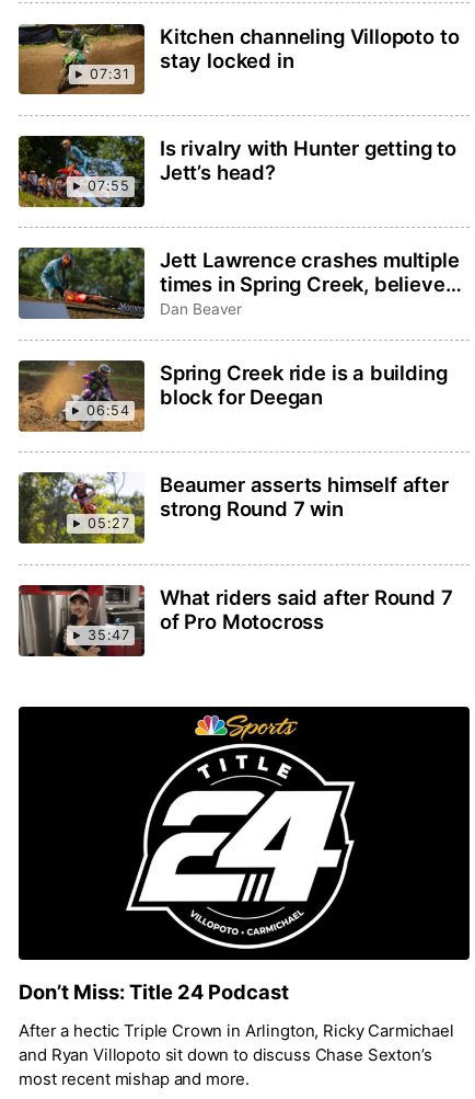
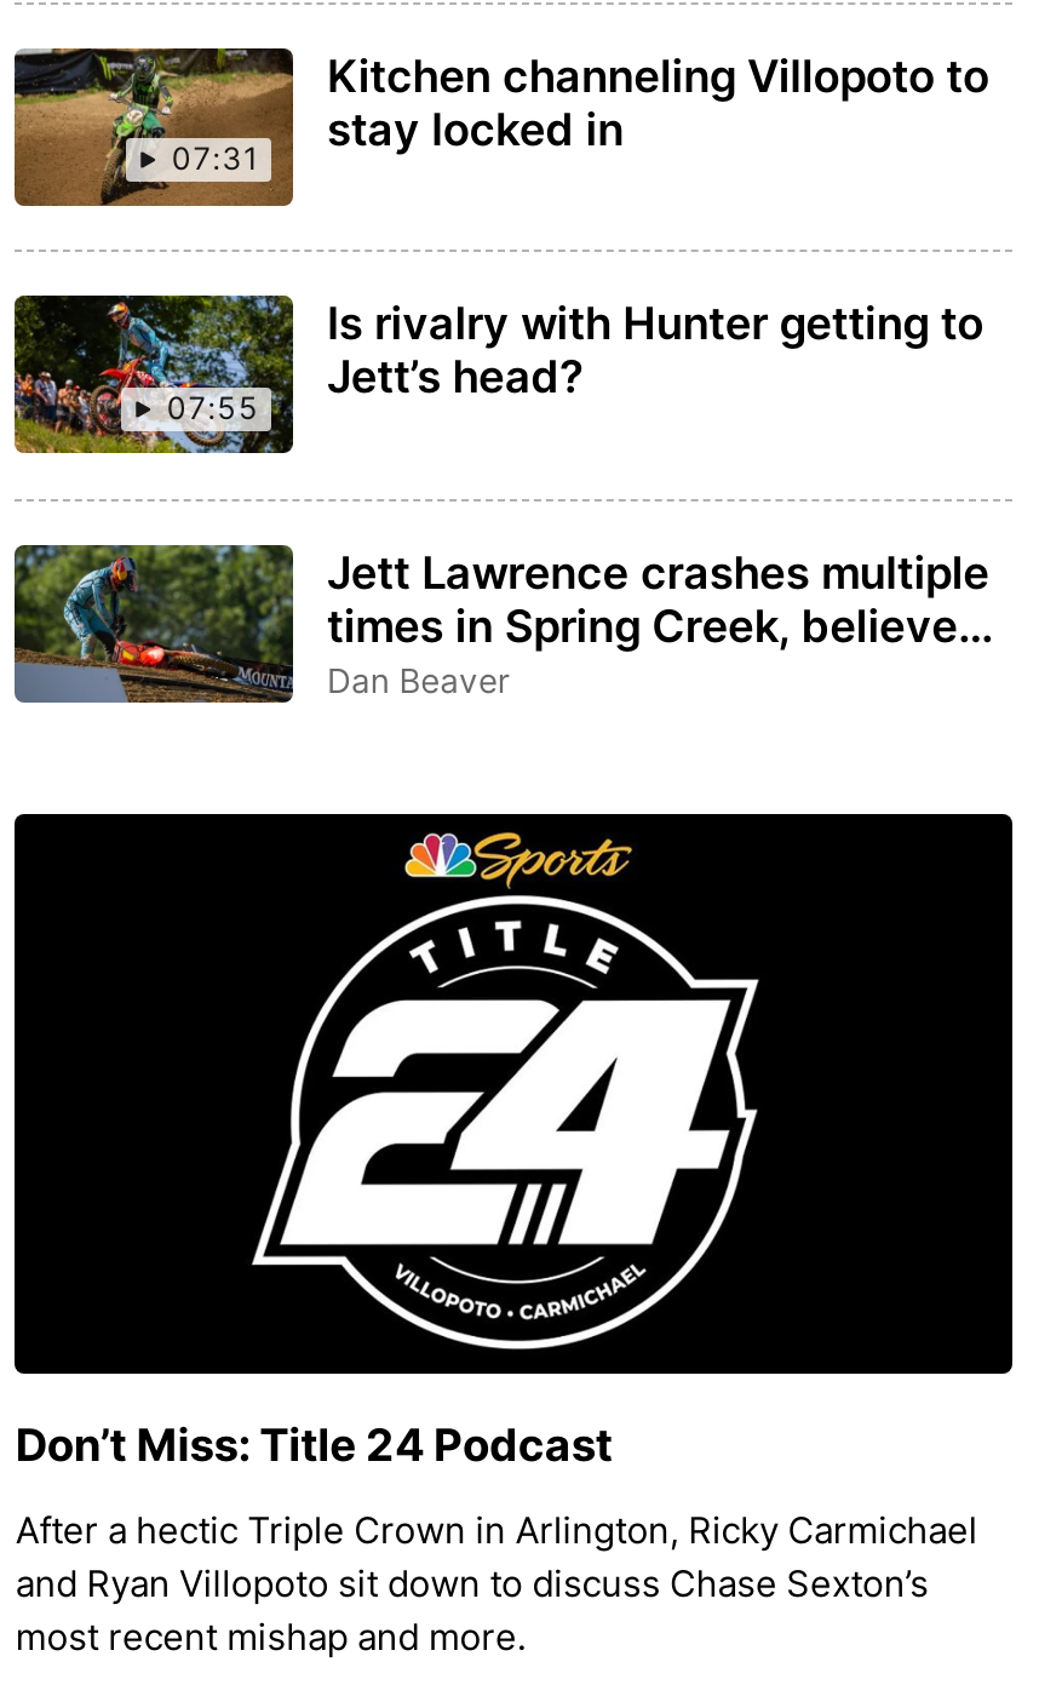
[19,359,144,432] [image] | 06:54 -> none
[160,360,447,409] Spring Creek ride is a building | block for Deegan -> none
[19,471,144,545] [image] | 05:27 -> none
[160,473,448,521] Beaumer asserts himself after | strong Round 7 win -> none
[18,584,144,657] [image] | 35:47 -> none
[160,585,453,633] What riders said after Round 7 | of Pro Motocross -> none

